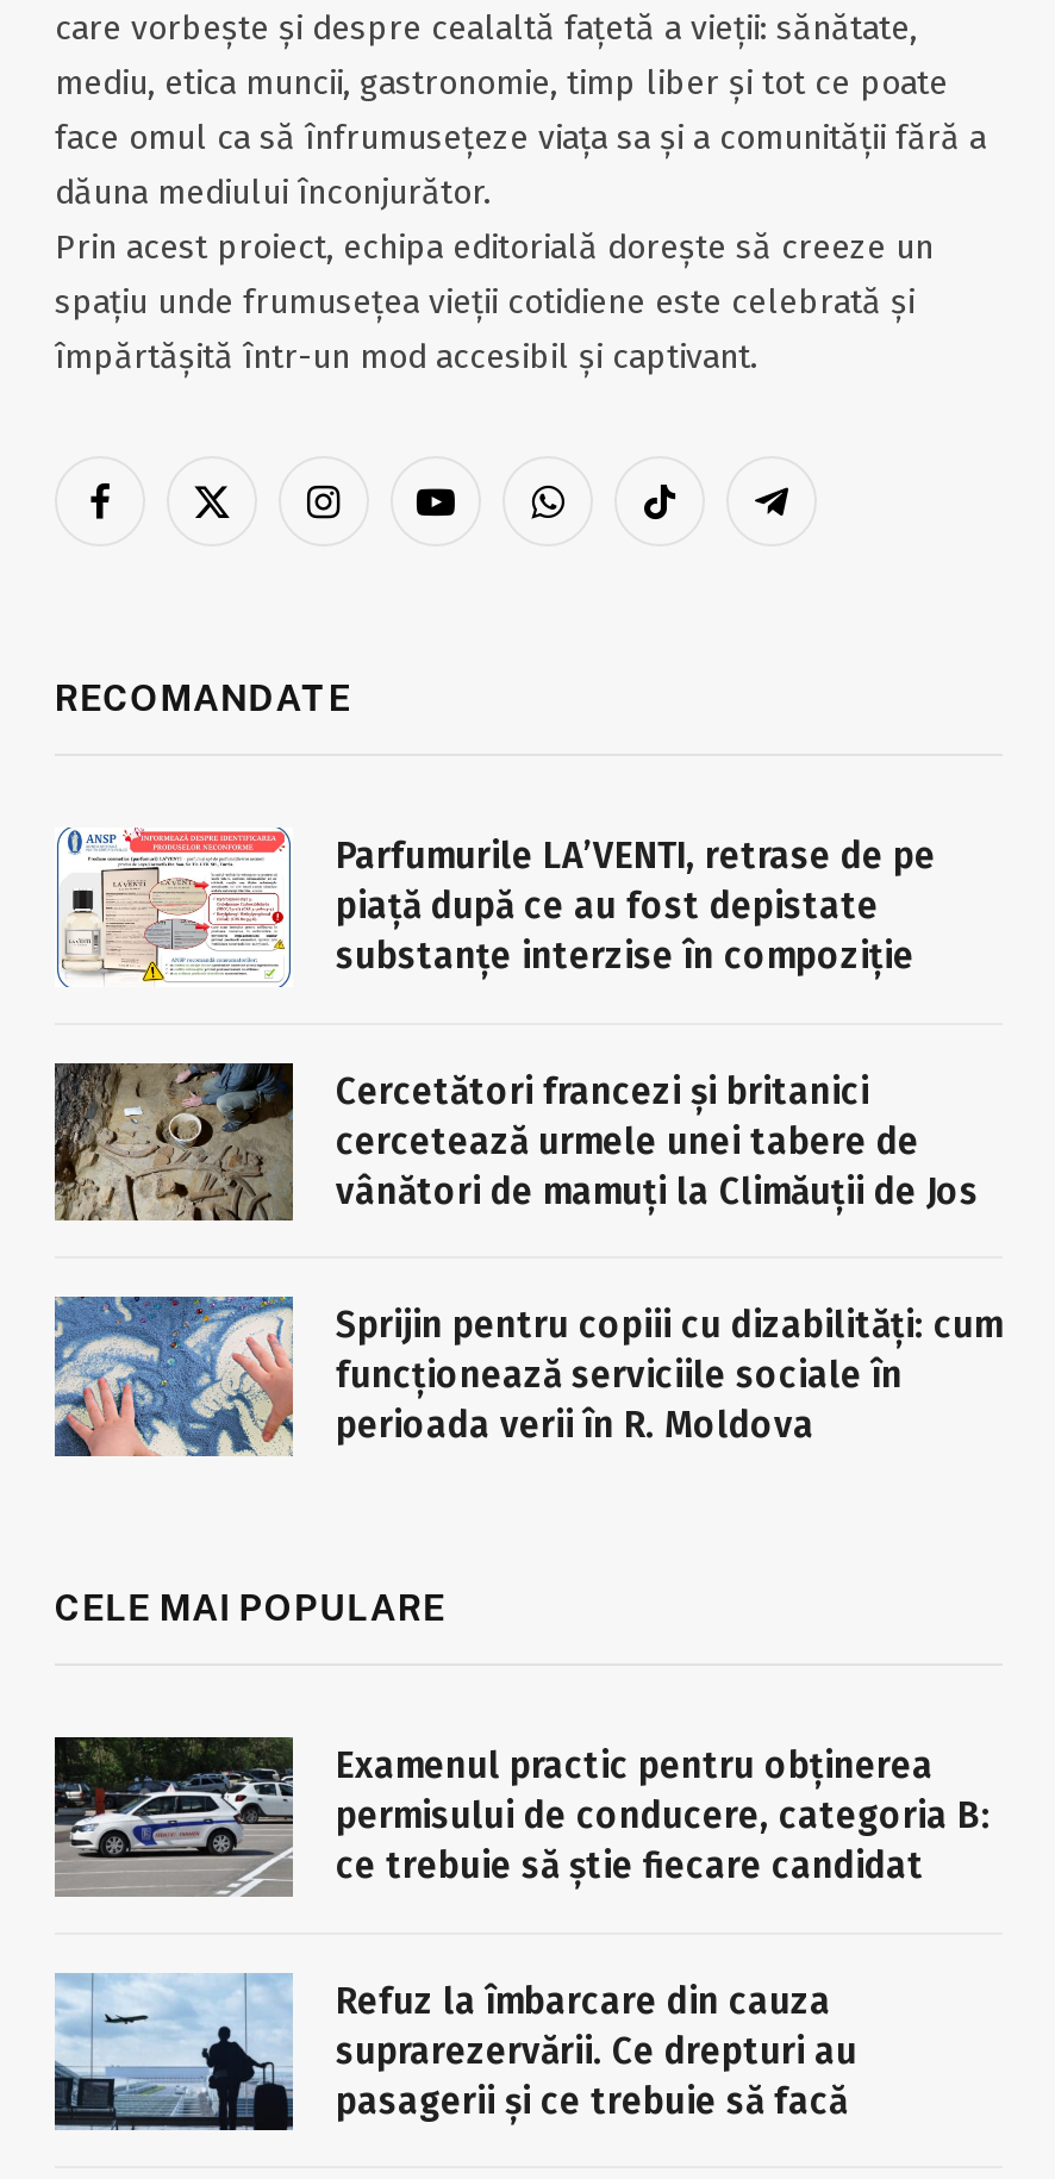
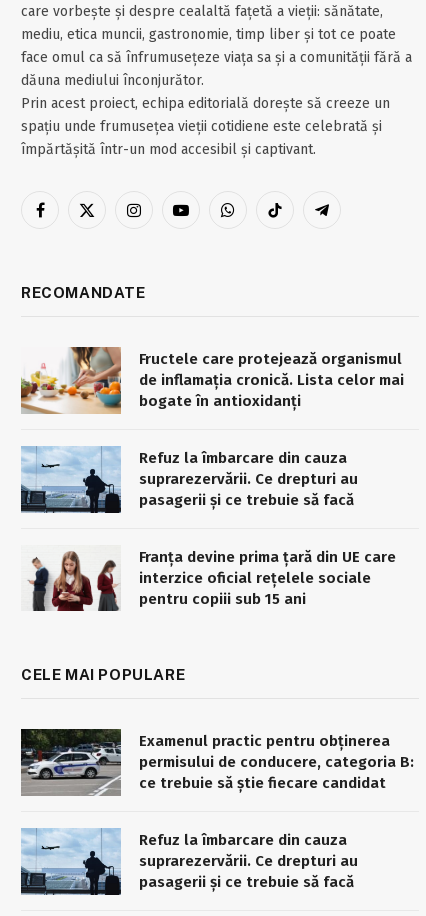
[55,826,936,986] [image] | Parfumurile LA’VENTI, retrase de pe | piață după ce au fost depistate | substanțe interzise în compoziție -> [20,346,404,415] [image] | Fructele care protejează organismul | de inflamația cronică. Lista celor mai | bogate în antioxidanți
[52,1060,979,1222] [image] | Cercetători francezi și britanici | cercetează urmele unei tabere de | vânători de mamuți la Climăuții de Jos -> [20,446,358,514] [image] | Refuz la îmbarcare din cauza | suprarezervării. Ce drepturi au | pasagerii și ce trebuie să facă
[52,1293,1003,1460] [image] | Sprijin pentru copiii cu dizabilități: cum | funcționează serviciile sociale în | perioada verii în R. Moldova -> [21,544,396,612] [image] | Franța devine prima țară din UE care | interzice oficial rețelele sociale | pentru copiii sub 15 ani

